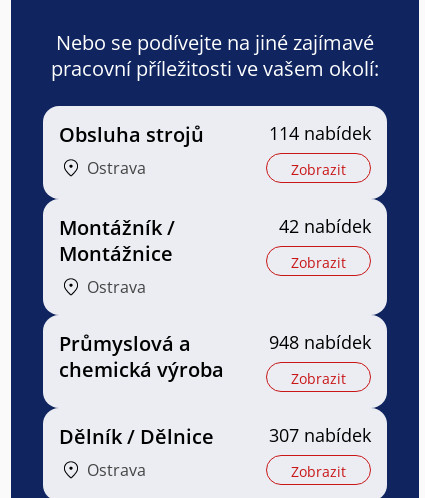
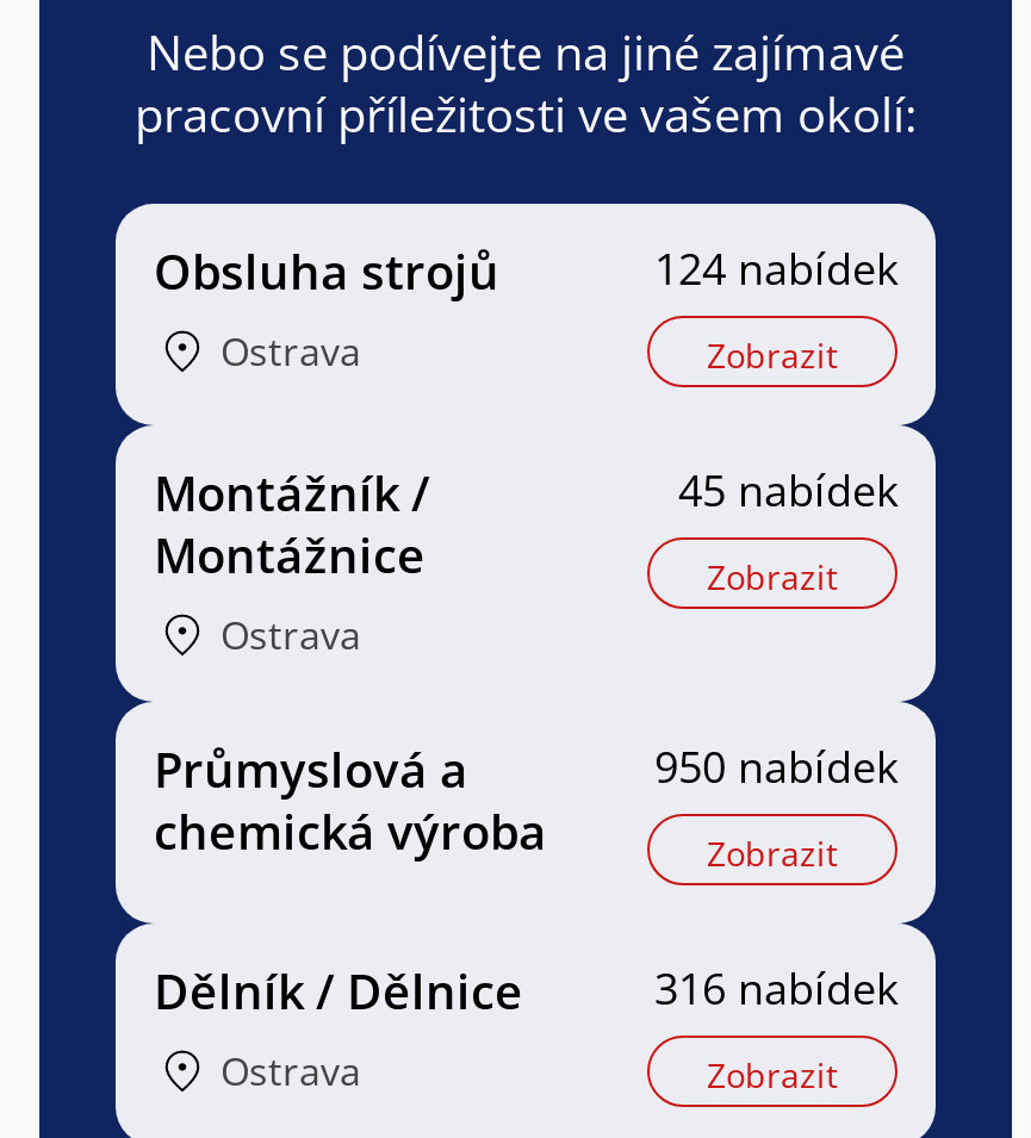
[269,121,371,145] 114 nabídek -> [654,239,898,296] 124 nabídek
[279,214,371,238] 42 nabídek -> [678,461,898,518] 45 nabídek
[269,330,371,354] 948 nabídek -> [654,737,898,794] 950 nabídek
[269,423,371,447] 307 nabídek -> [654,959,898,1016] 316 nabídek

